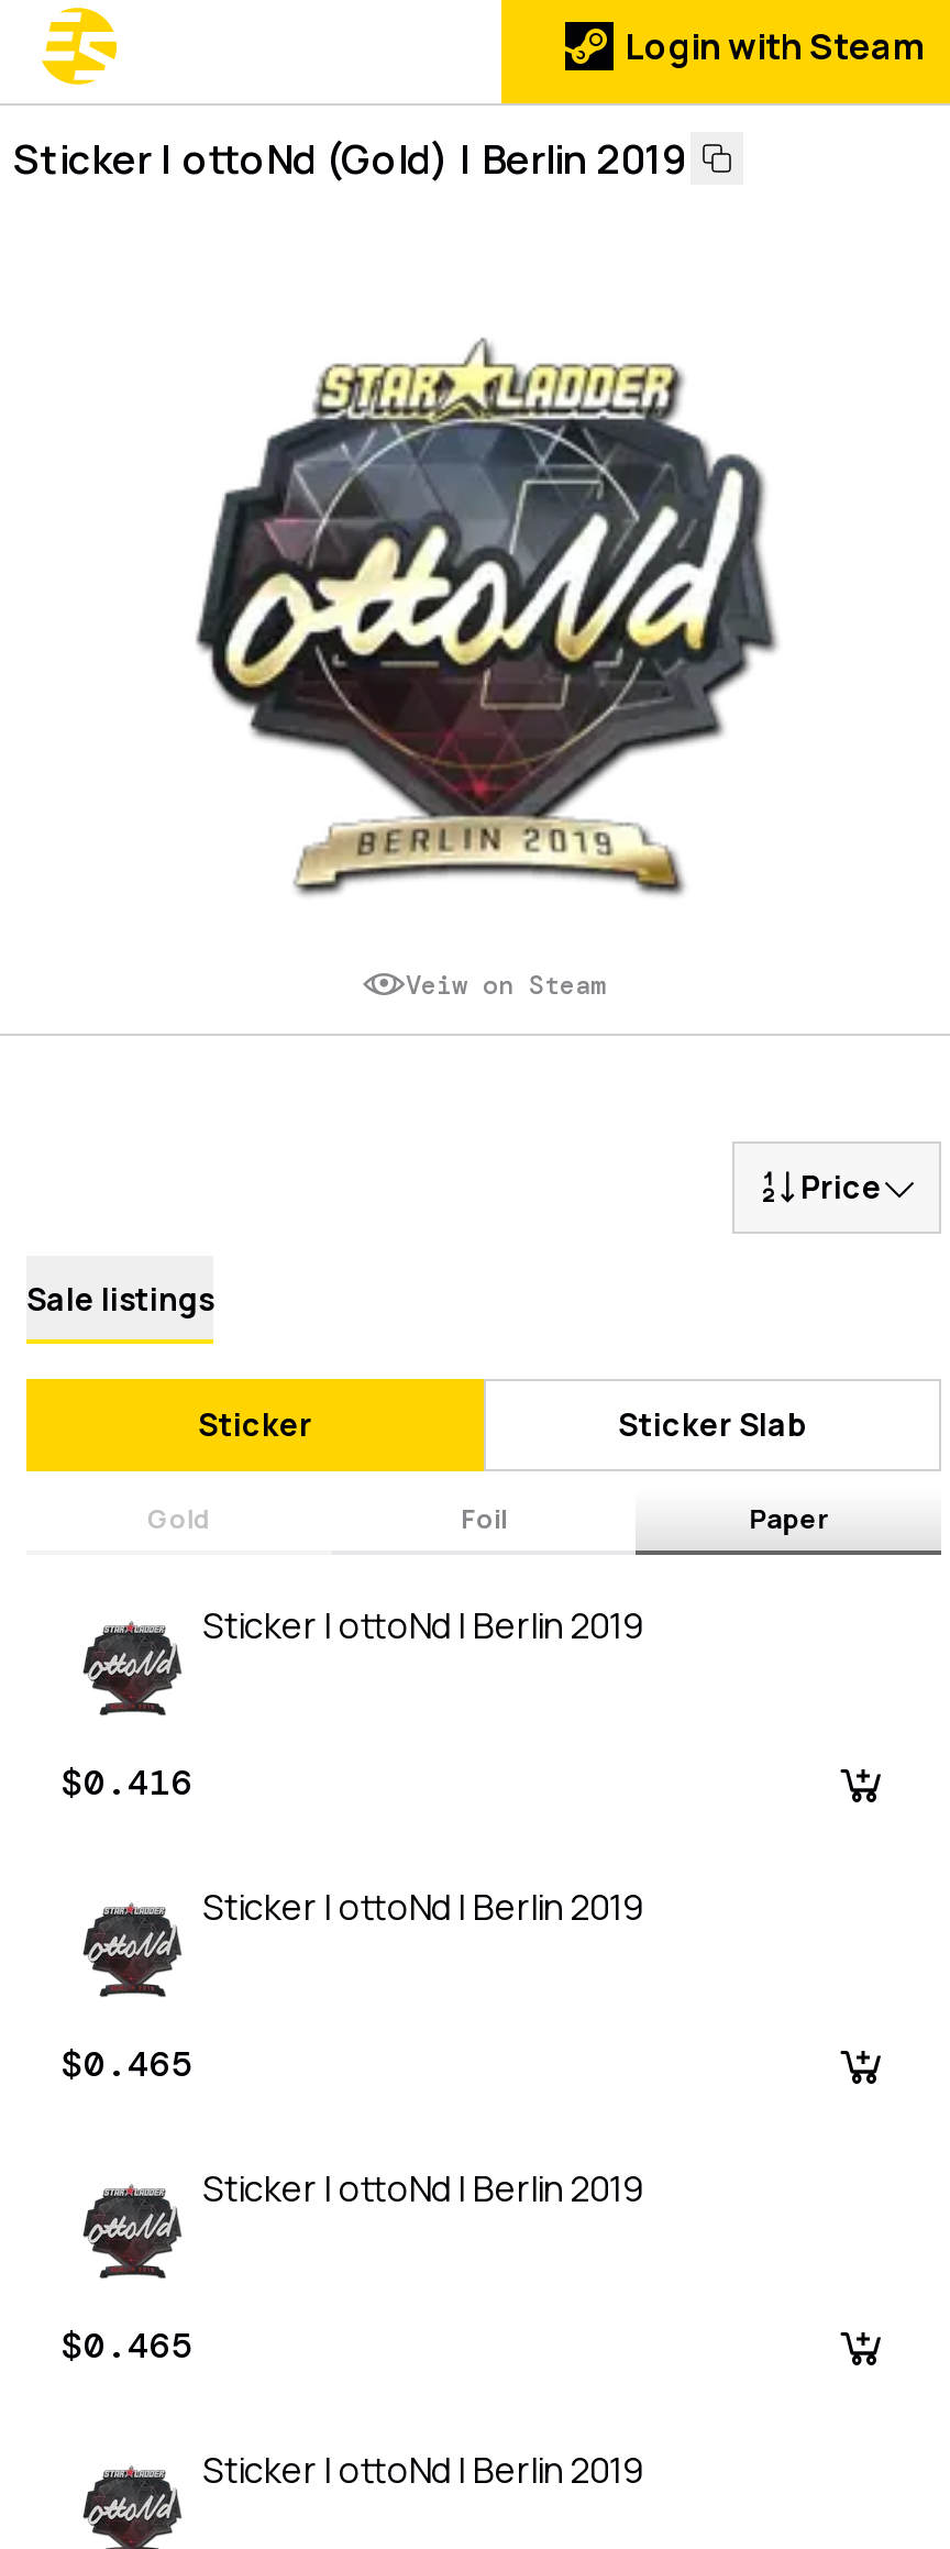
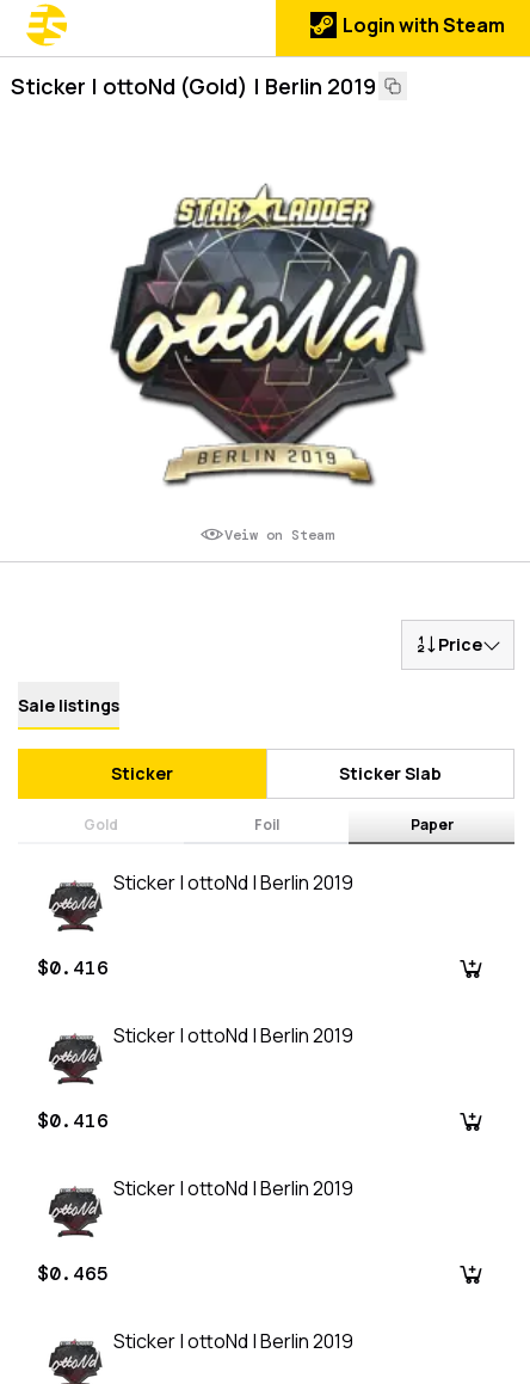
[62,2042,194,2088] $0.465 -> [37,1109,109,1134] $0.416

